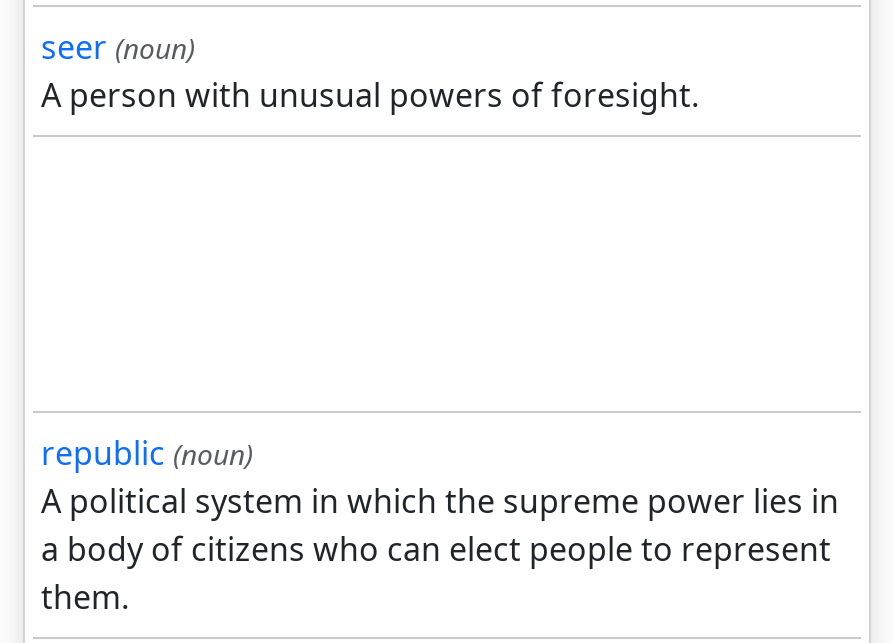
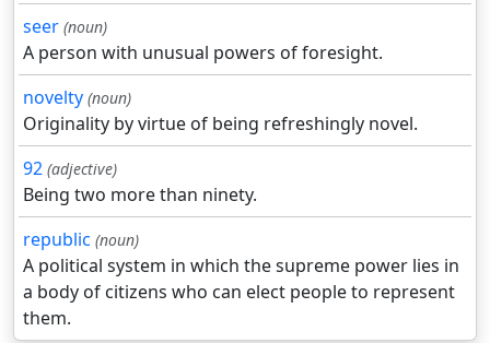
none -> [23,86,418,207] novelty (noun) | Originality by virtue of being refreshingly novel. | 92 (adjective) | Being two more than ninety.

